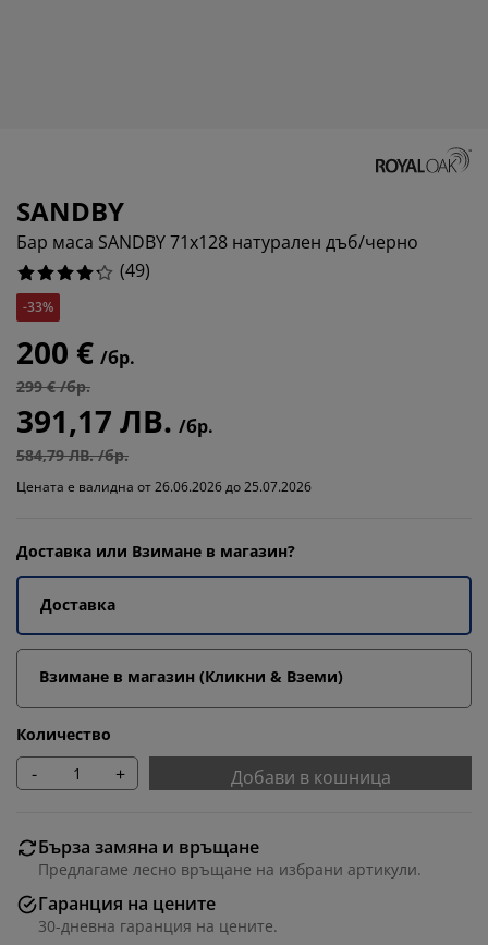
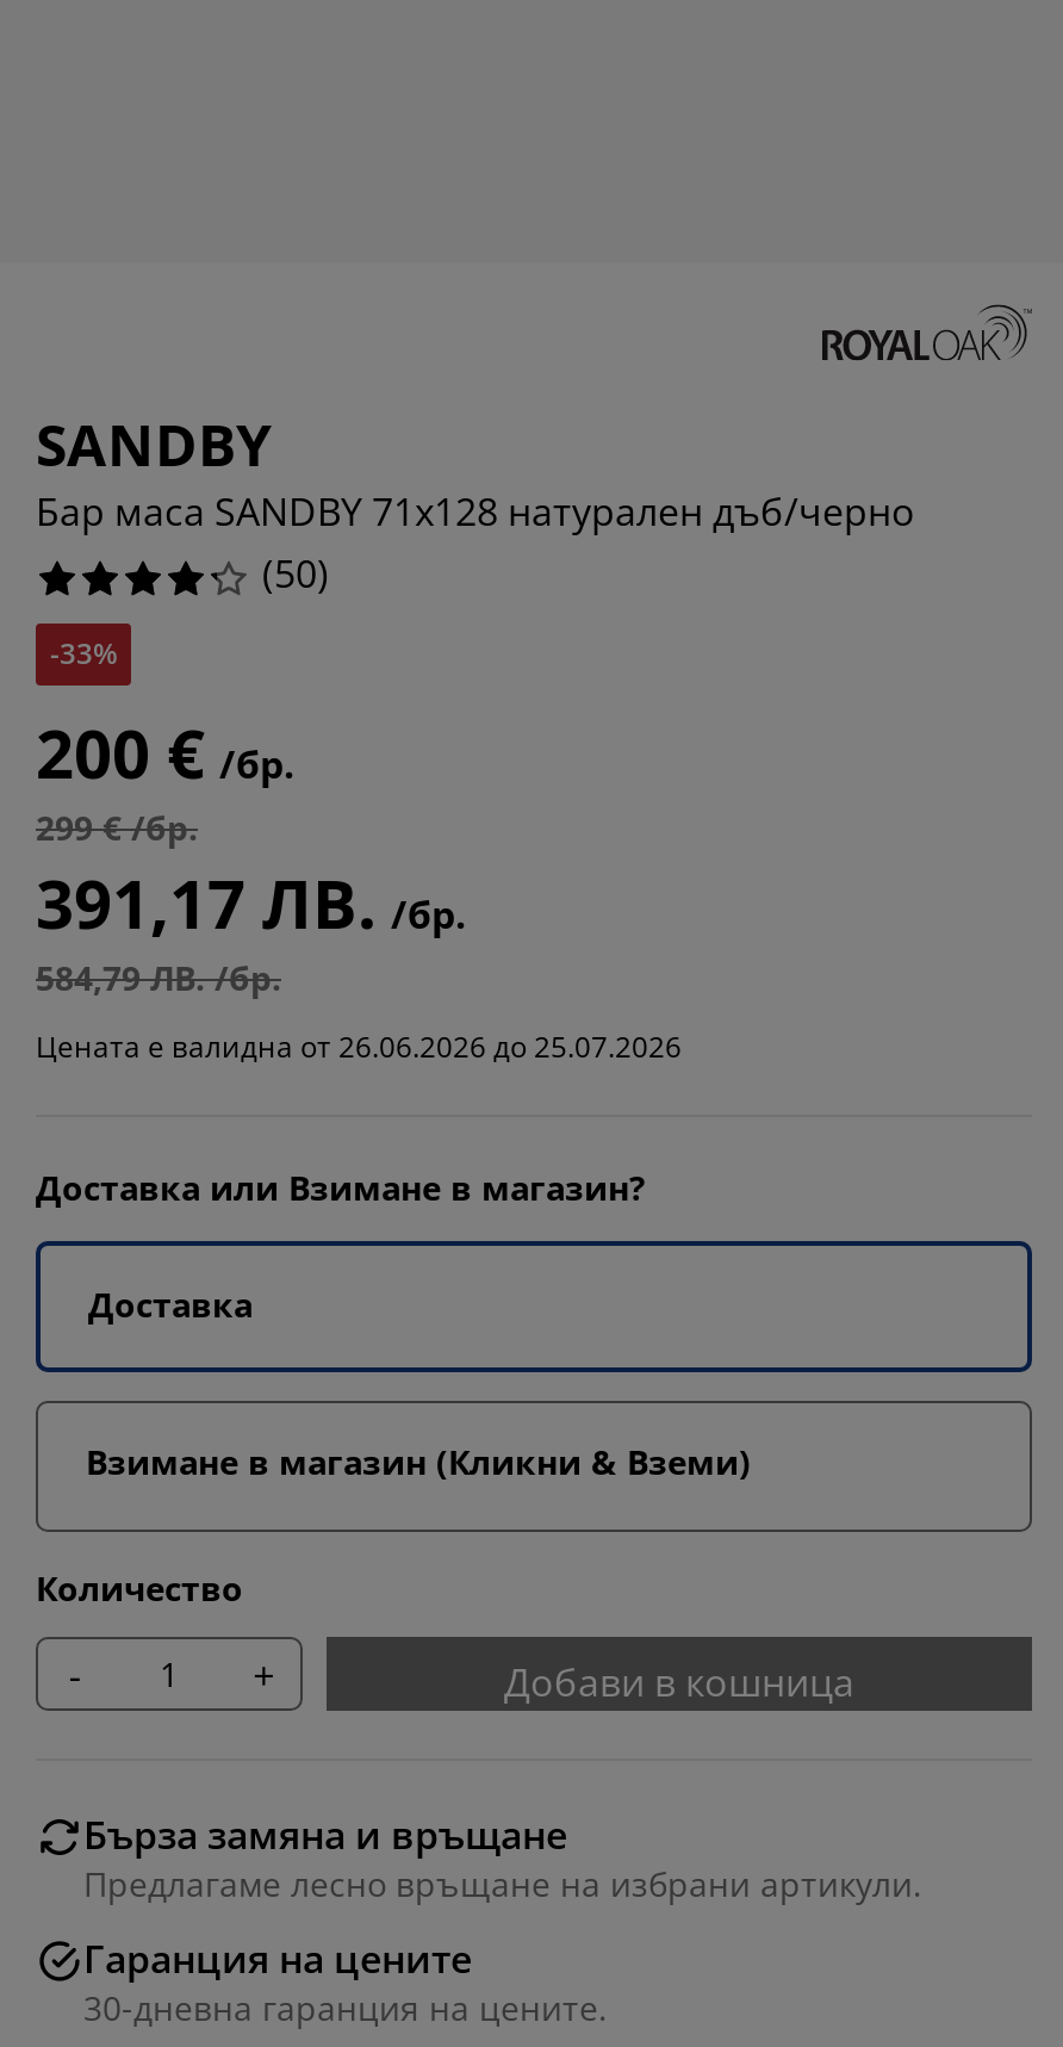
[120,258,150,282] (49) -> [262,547,329,600] (50)

